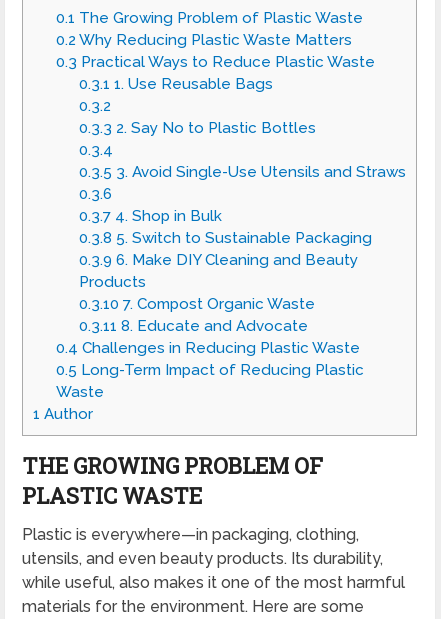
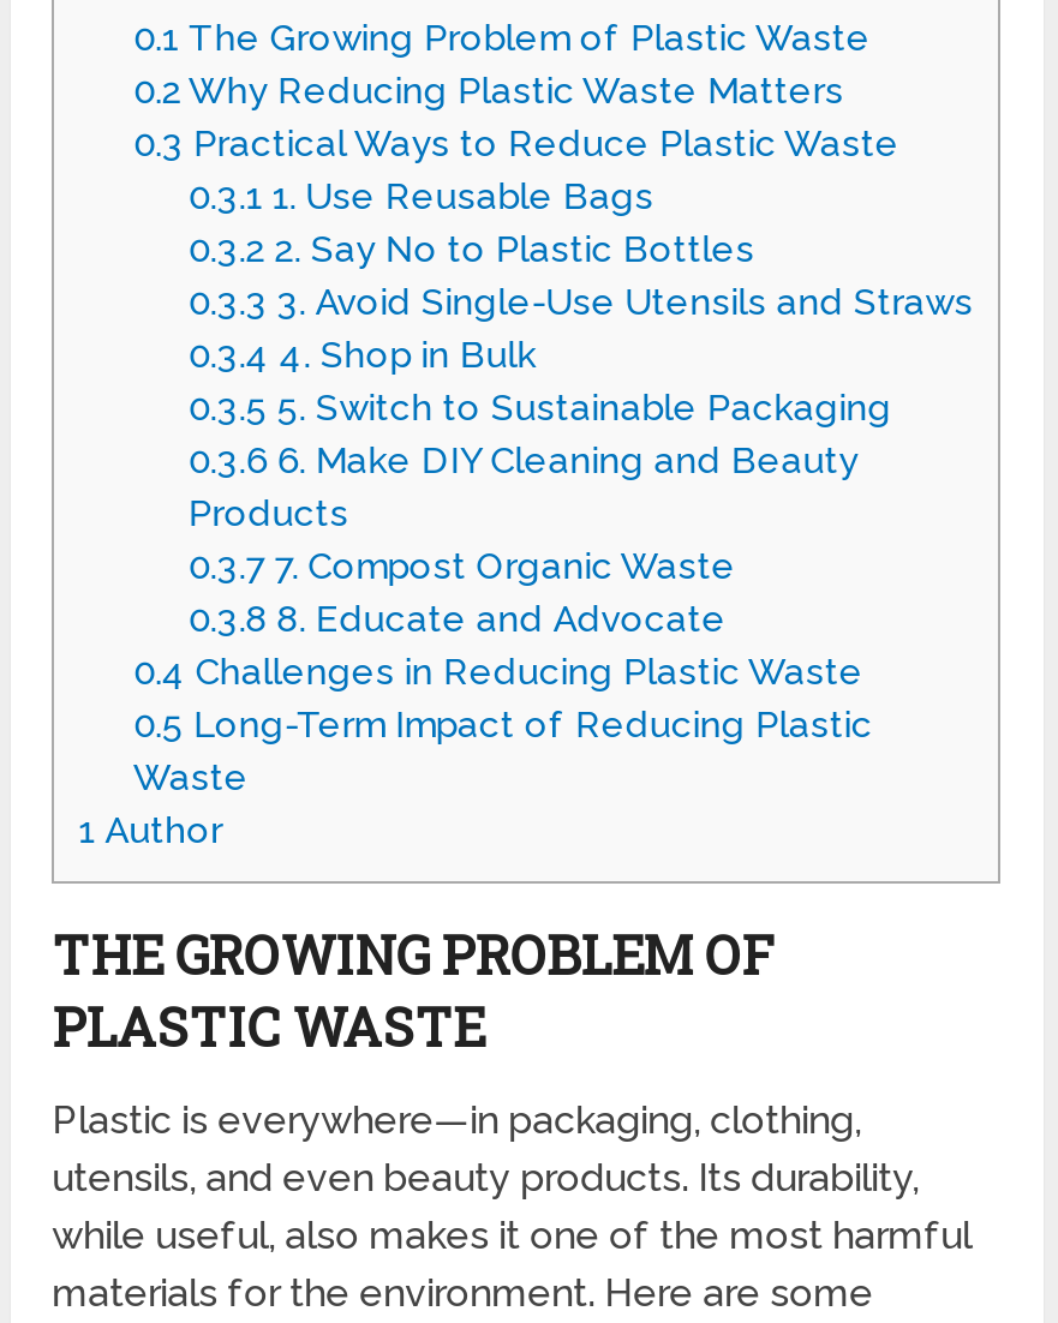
[79,97,406,269] 0.3.2 | 0.3.3 2. Say No to Plastic Bottles | 0.3.4 | 0.3.5 3. Avoid Single-Use Utensils and Straws | 0.3.6 | 0.3.7 4. Shop in Bulk | 0.3.8 5. Switch to Sustainable Packaging | 0.3.9 6. Make DIY Cleaning and Beauty -> [188,228,973,482] 0.3.2 2. Say No to Plastic Bottles | 0.3.3 3. Avoid Single-Use Utensils and Straws | 0.3.4 4. Shop in Bulk | 0.3.5 5. Switch to Sustainable Packaging | 0.3.6 6. Make DIY Cleaning and Beauty
[79,295,315,313] 0.3.10 7. Compost Organic Waste -> [188,545,735,588] 0.3.7 7. Compost Organic Waste
[79,317,308,335] 0.3.11 8. Educate and Advocate -> [188,597,726,641] 0.3.8 8. Educate and Advocate

